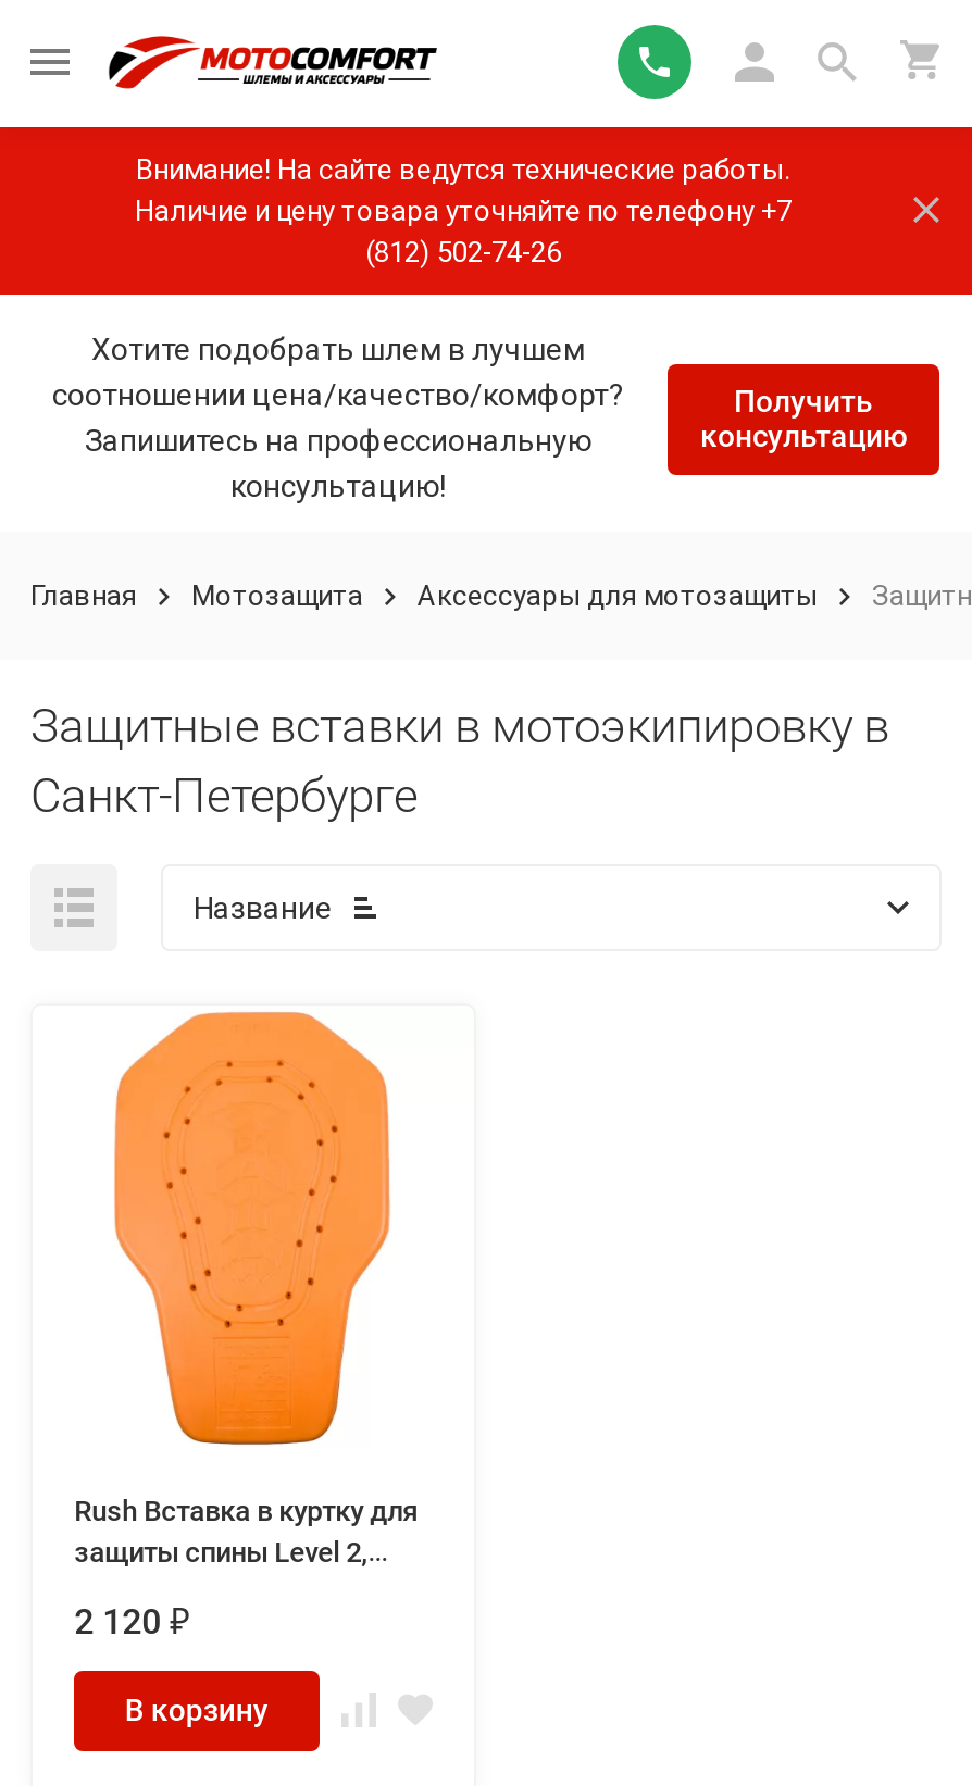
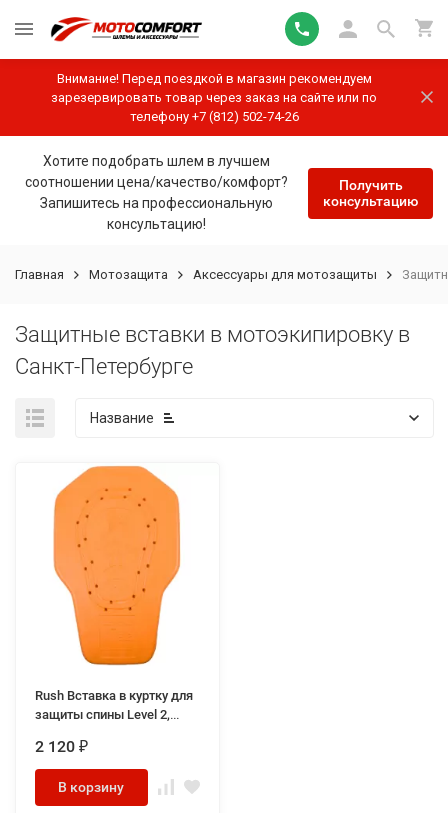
[135,153,792,268] Внимание! На сайте ведутся технические работы. | Наличие и цену товара уточняйте по телефону +7 | (812) 502-74-26 -> [51,71,377,124] Внимание! Перед поездкой в магазин рекомендуем | зарезервировать товар через заказ на сайте или по | телефону +7 (812) 502-74-26

